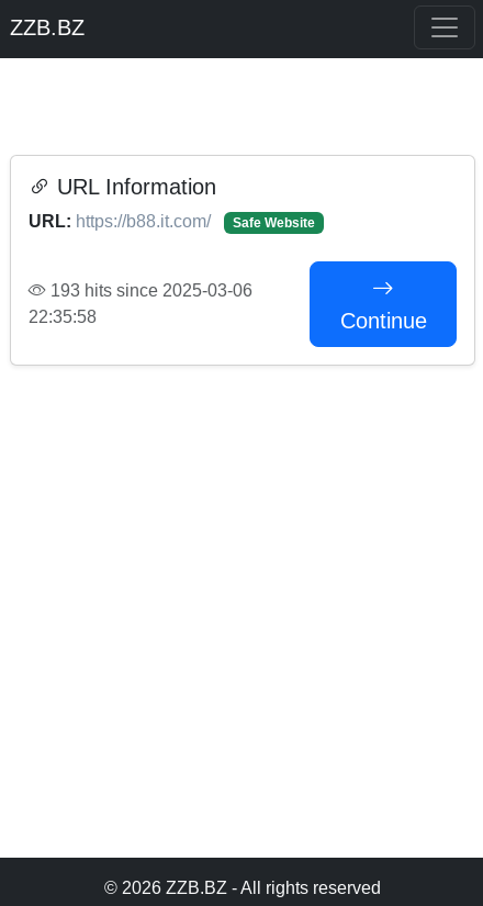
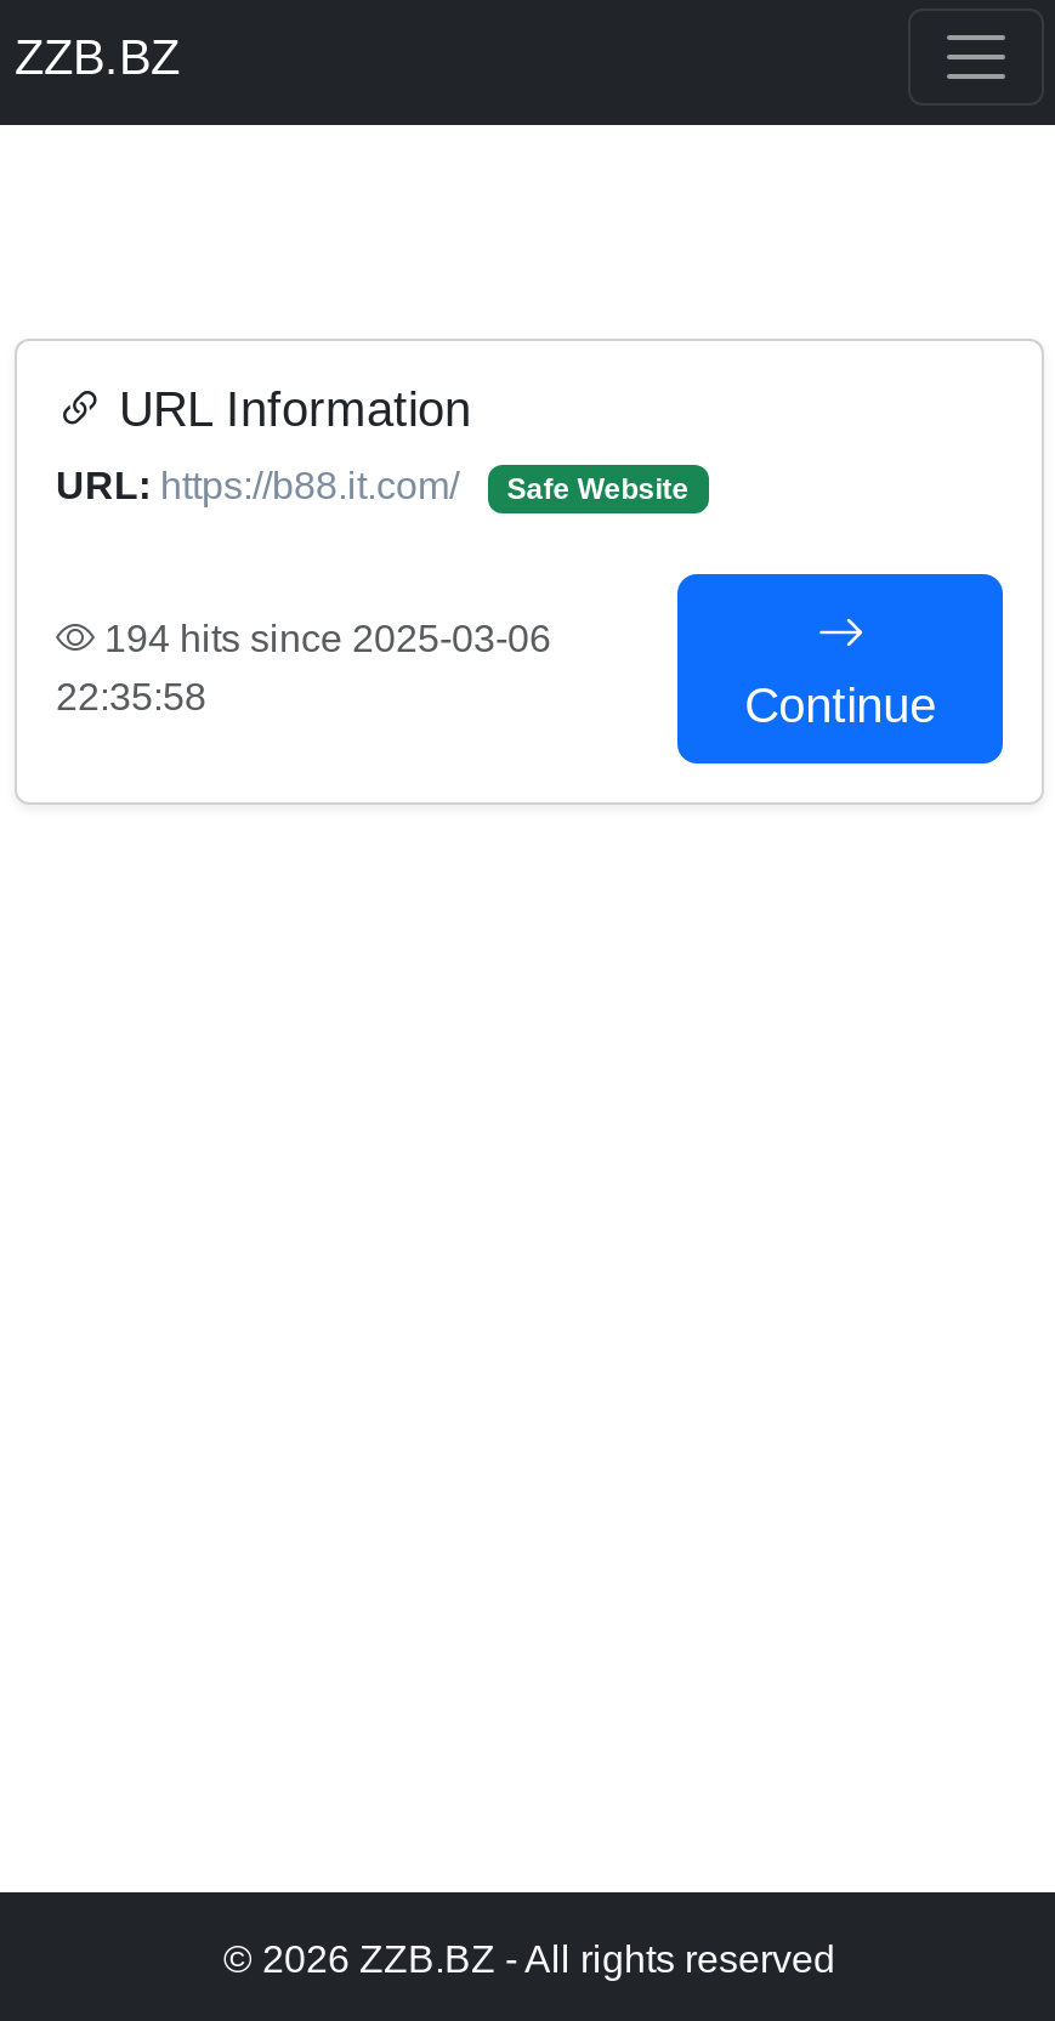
[46,281,252,300] 193 hits since 2025-03-06 -> [95,618,551,659] 194 hits since 2025-03-06

